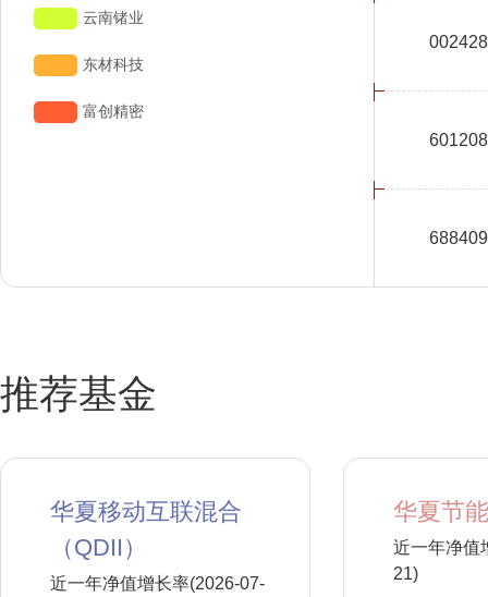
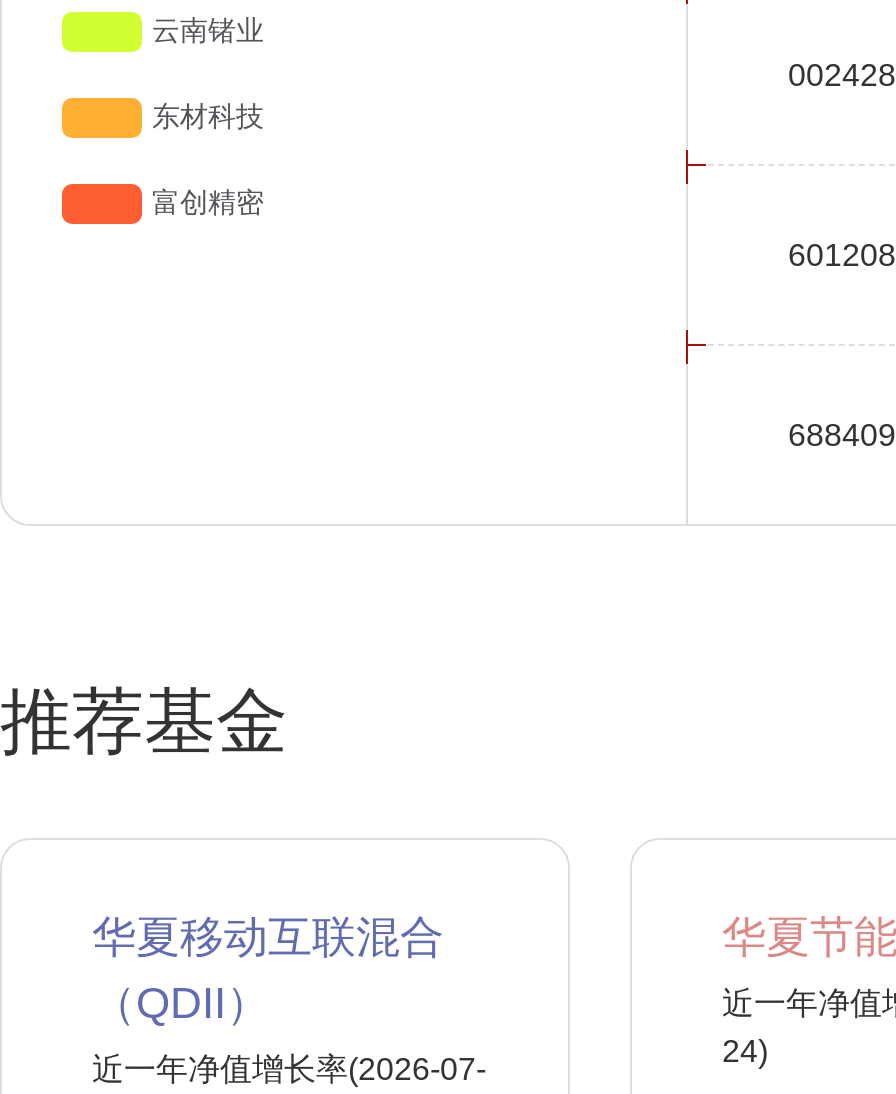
[393,564,418,583] 21) -> [722,1034,768,1068] 24)

